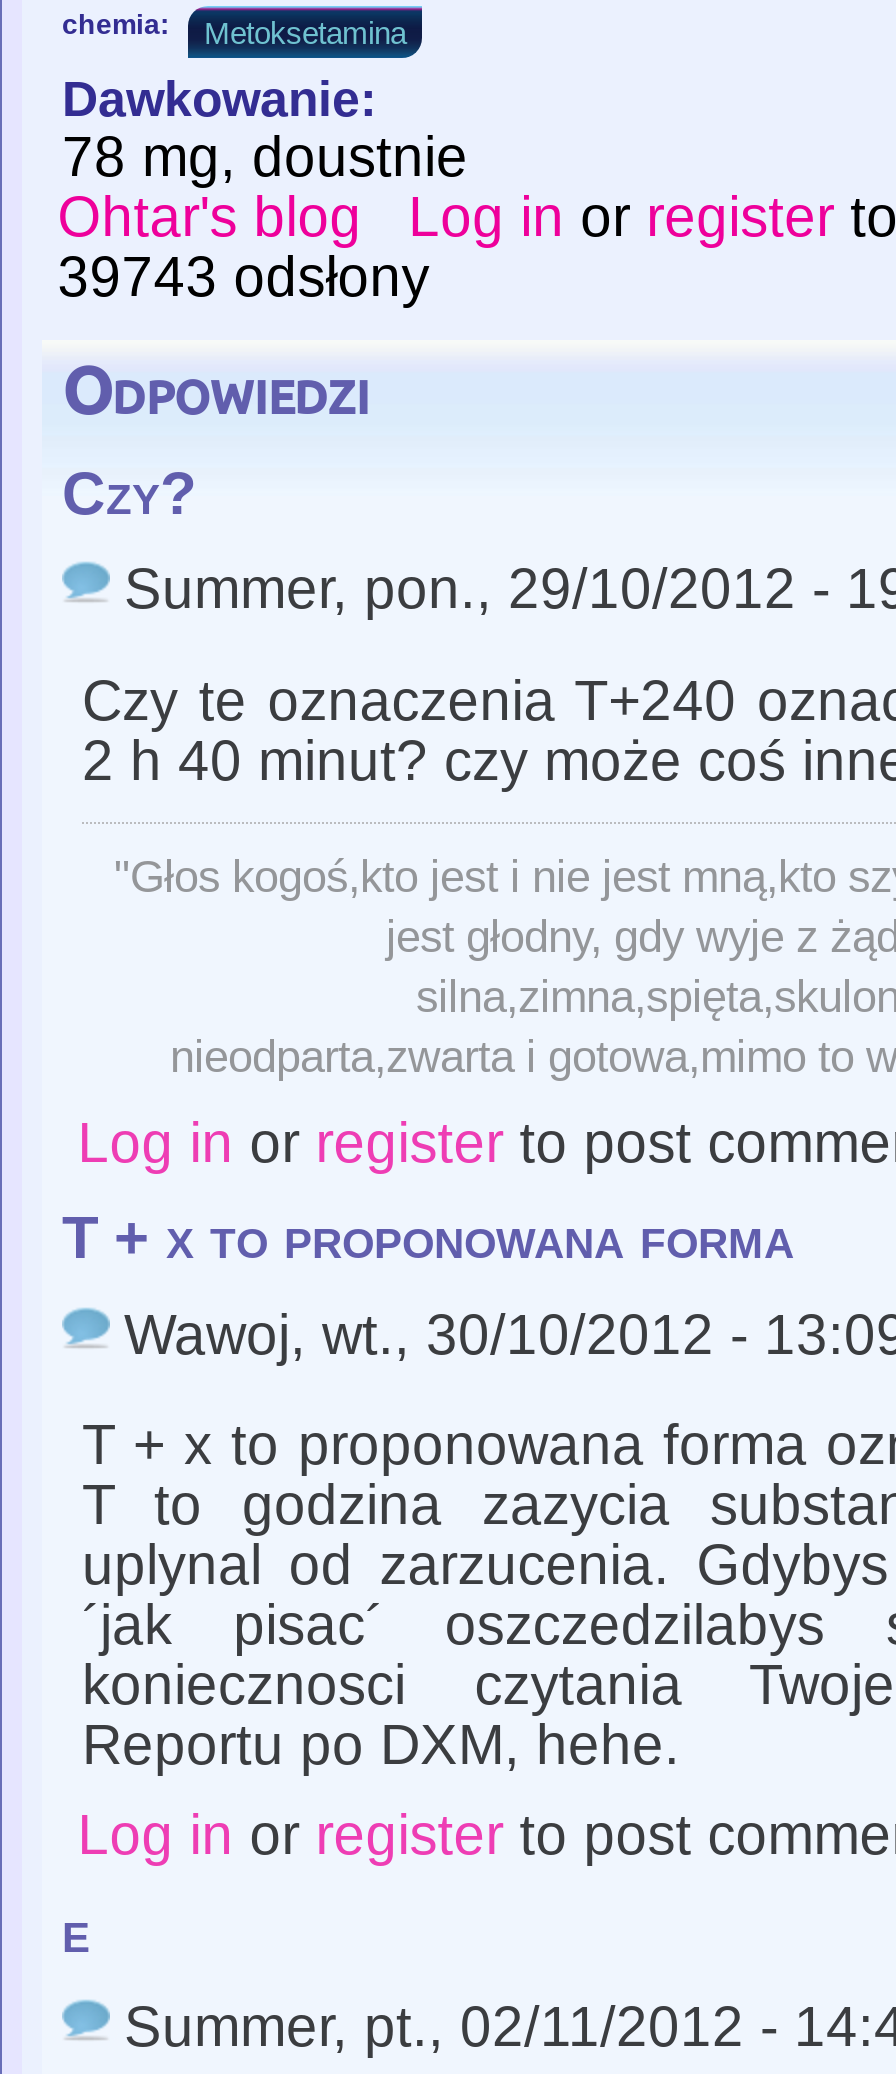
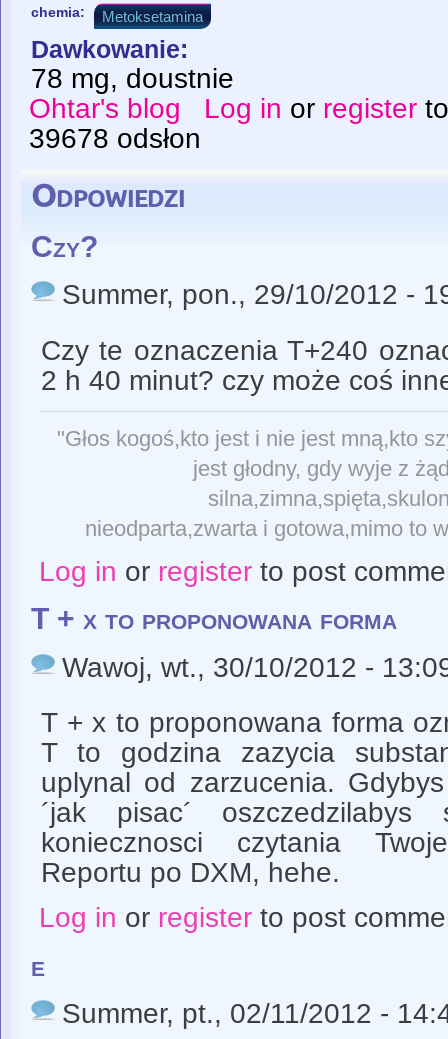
[57,246,429,308] 39743 odsłony -> [29,123,201,154] 39678 odsłon

